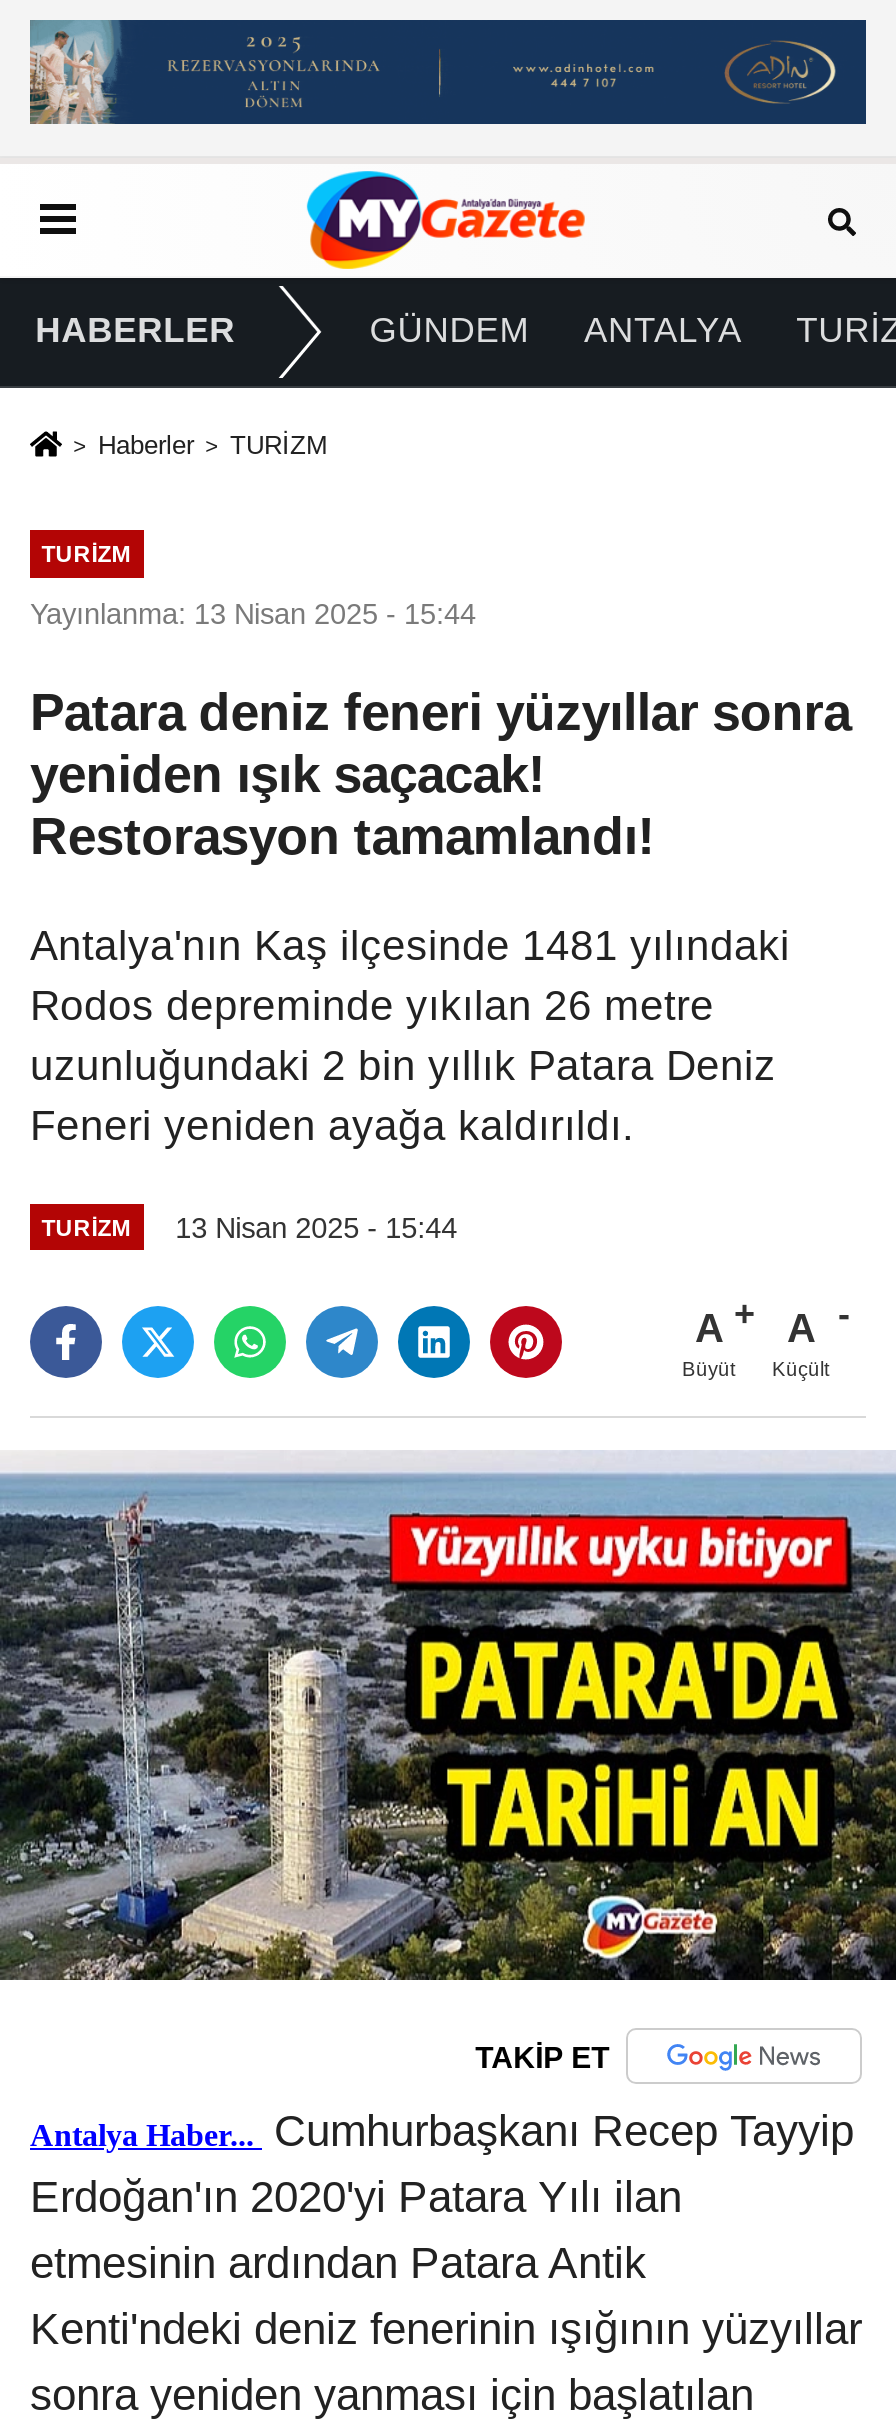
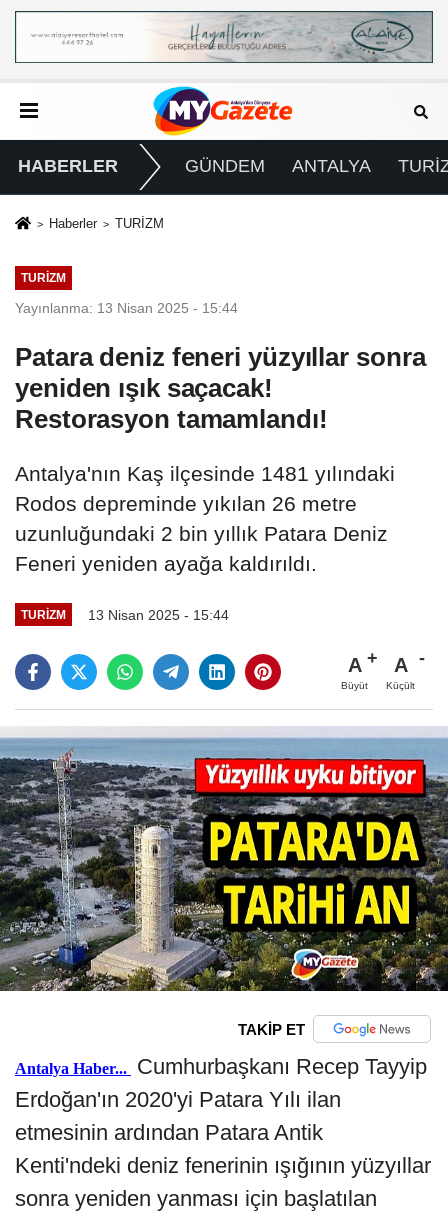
[30,20,866,124] [image] -> [15,11,433,63] [image]

